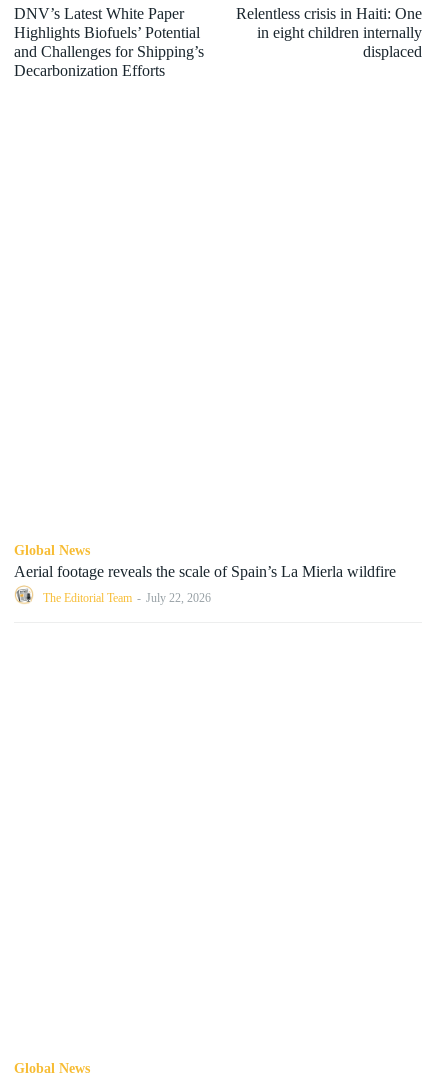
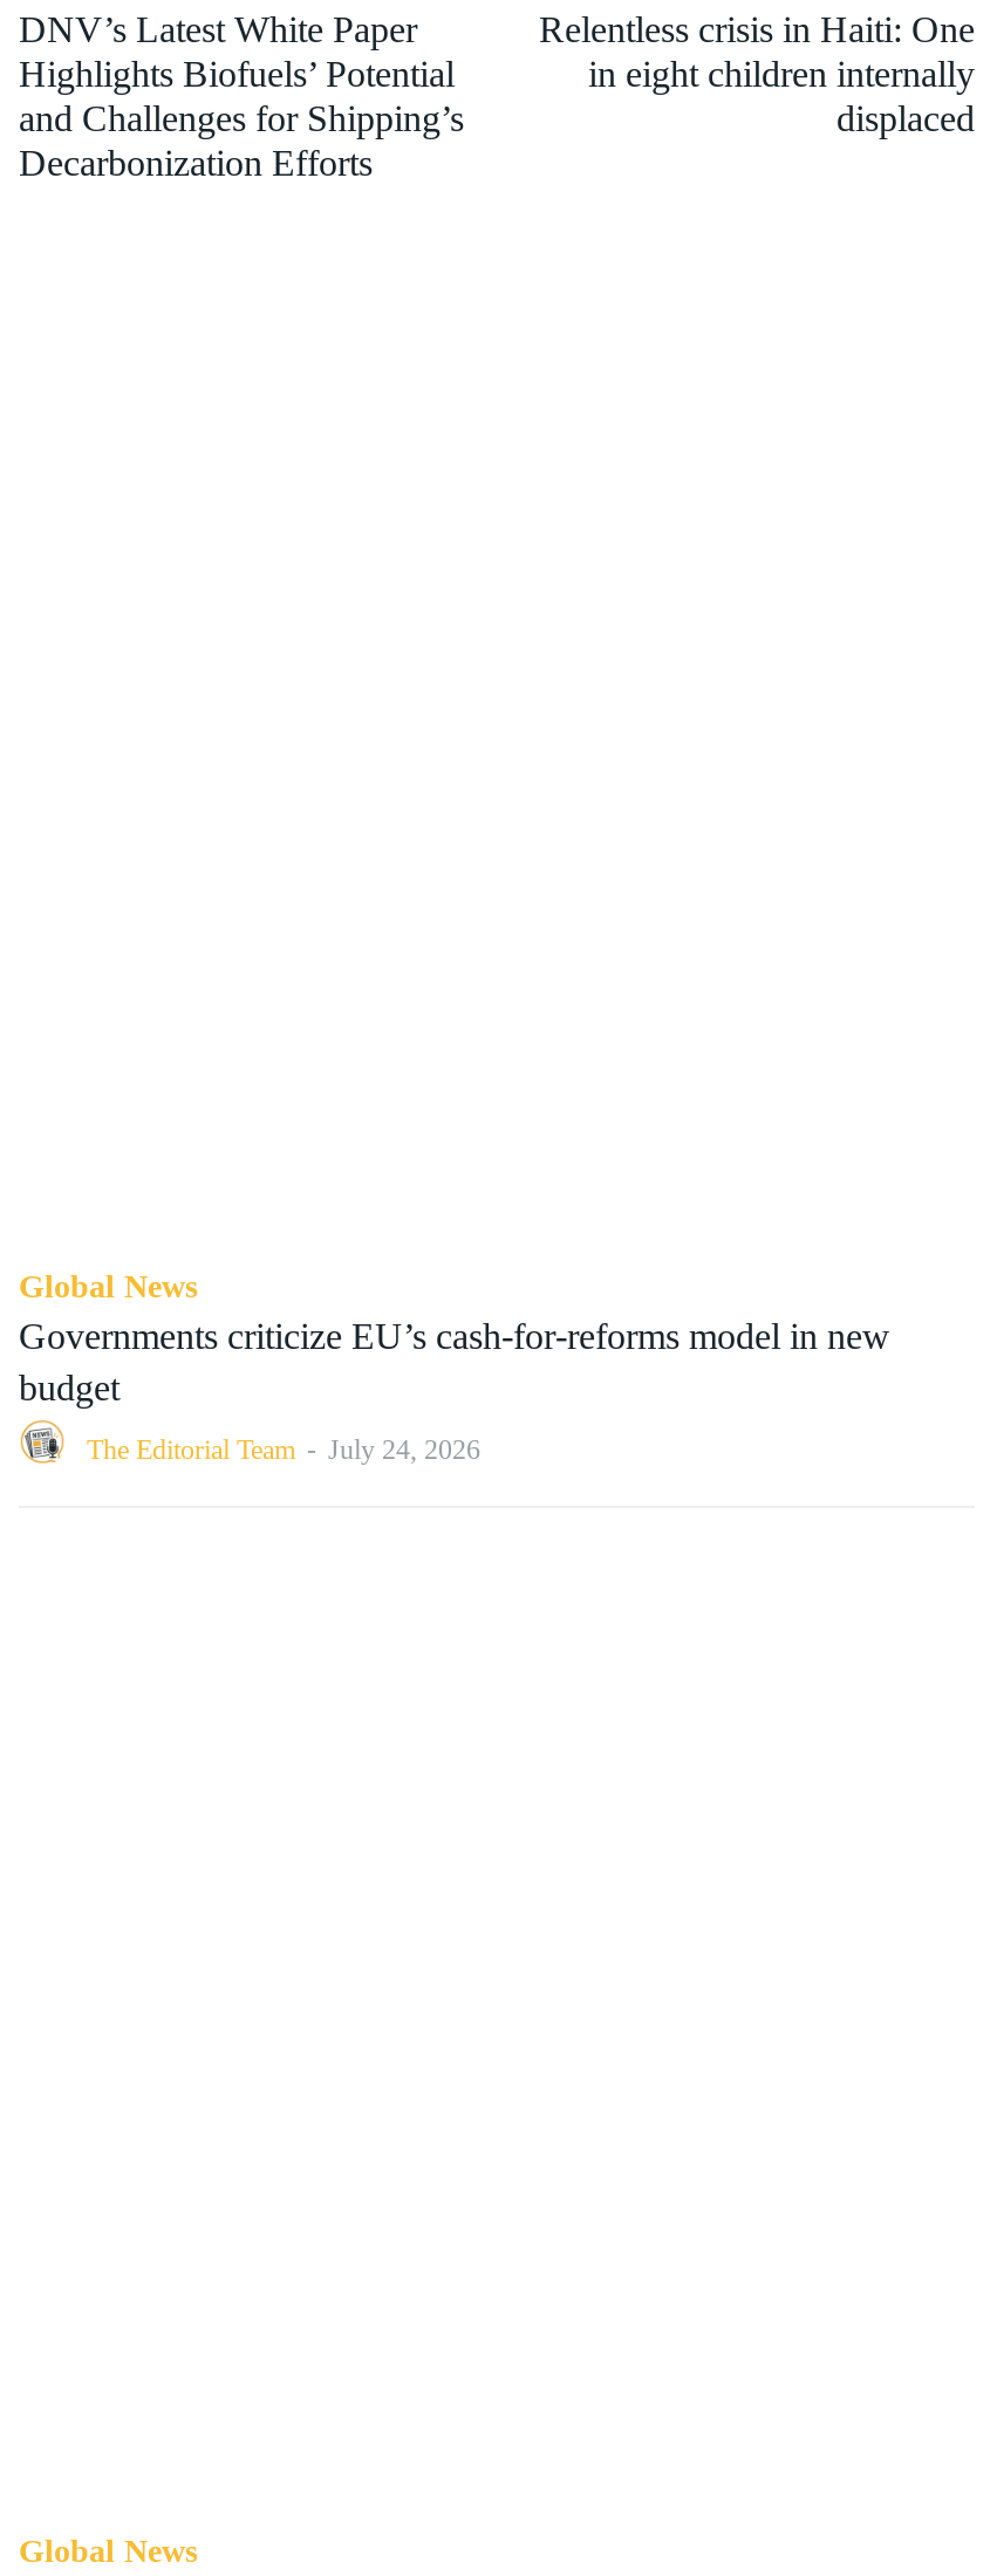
[14,563,396,580] Aerial footage reveals the scale of Spain’s La Mierla wildfire -> [19,1317,890,1408] Governments criticize EU’s cash-for-reforms model in new | budget
[43,591,211,605] The Editorial Team - July 22, 2026 -> [87,1432,480,1465] The Editorial Team - July 24, 2026

